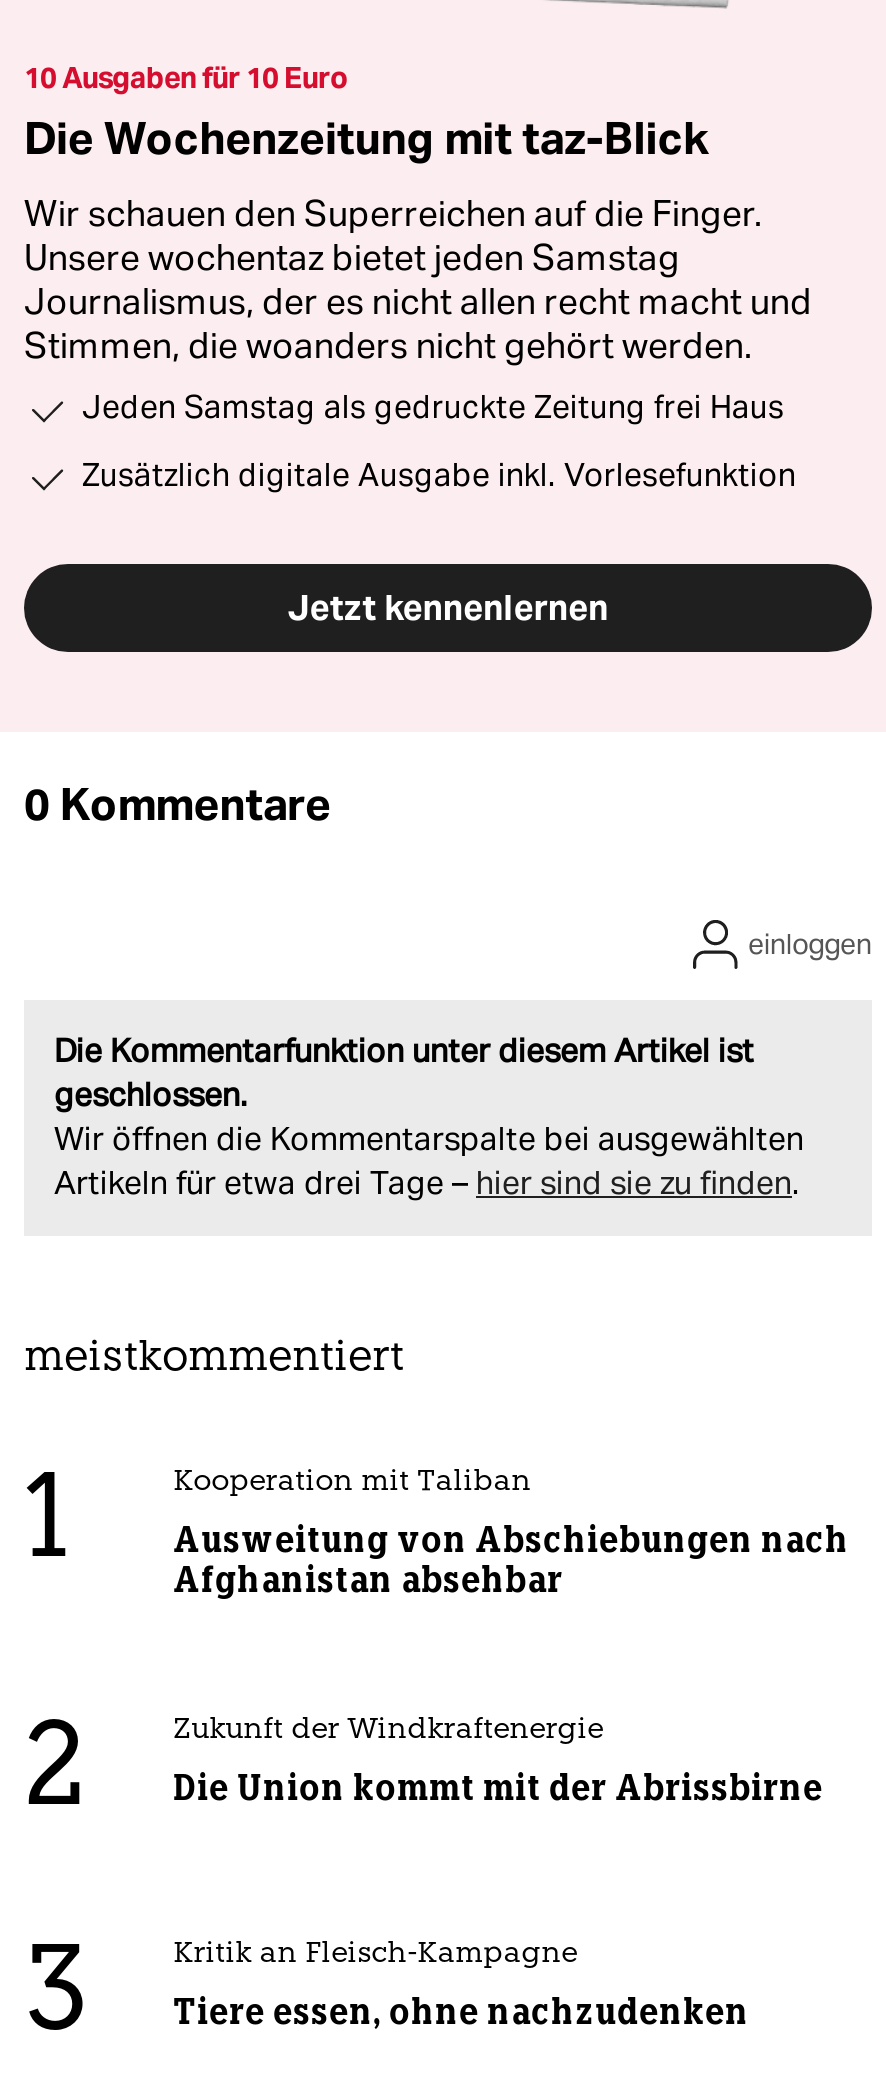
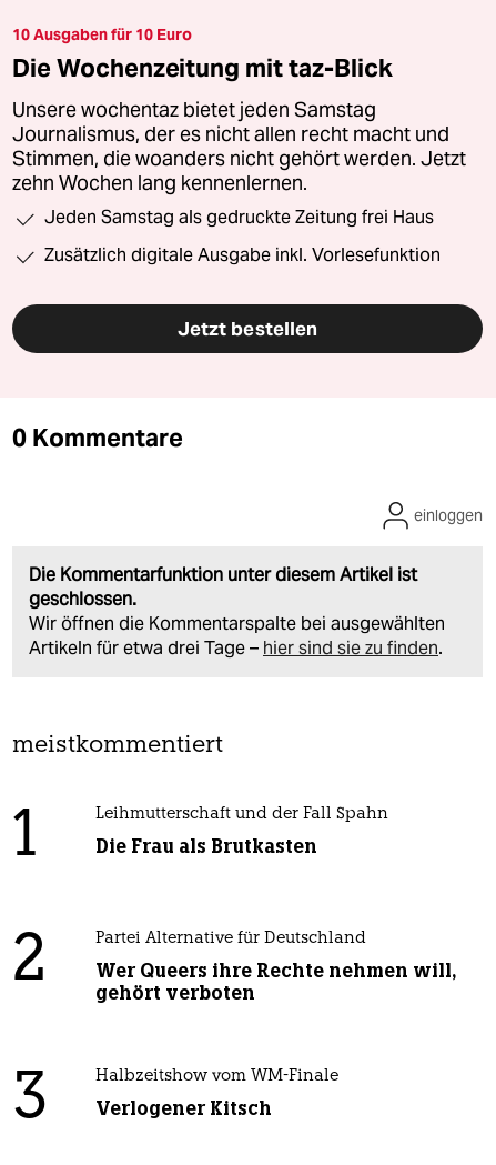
[24,192,762,236] Wir schauen den Superreichen auf die Finger. -> none
moved [24,236,812,324] -> [12,98,449,146]: Unsere wochentaz bietet jeden Samstag | Journalismus, der es nicht allen recht macht und
[24,324,752,368] Stimmen, die woanders nicht gehört werden. -> [12,146,466,195] Stimmen, die woanders nicht gehört werden. Jetzt | zehn Wochen lang kennenlernen.
[287,586,609,630] Jetzt kennenlernen -> [177,316,317,341] Jetzt bestellen
[173,1468,531,1498] Kooperation mit Taliban -> [95,806,388,823] Leihmutterschaft und der Fall Spahn
[173,1518,849,1602] Ausweitung von Abschiebungen nach | Afghanistan absehbar -> [95,834,317,858] Die Frau als Brutkasten
[173,1716,603,1746] Zukunft der Windkraftenergie -> [95,930,366,947] Partei Alternative für Deutschland
[173,1766,823,1810] Die Union kommt mit der Abrissbirne -> [95,958,456,1005] Wer Queers ihre Rechte nehmen will, | gehört verboten
[173,1940,577,1970] Kritik an Fleisch-Kampagne -> [95,1068,338,1085] Halbzeitshow vom WM-Finale
[173,1990,749,2034] Tiere essen, ohne nachzudenken -> [95,1096,272,1120] Verlogener Kitsch

